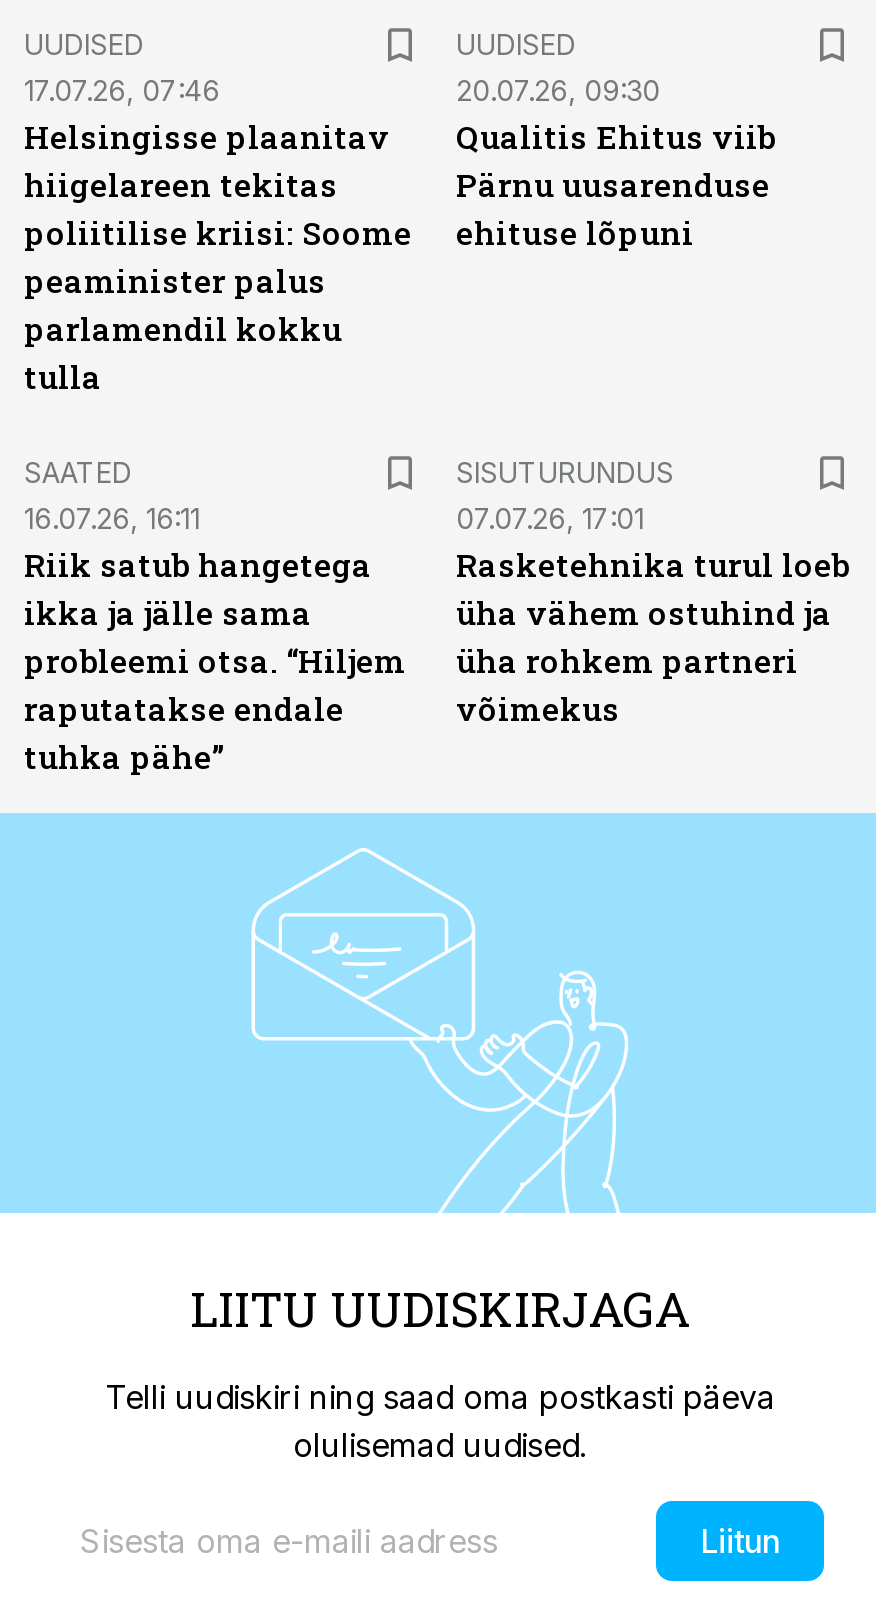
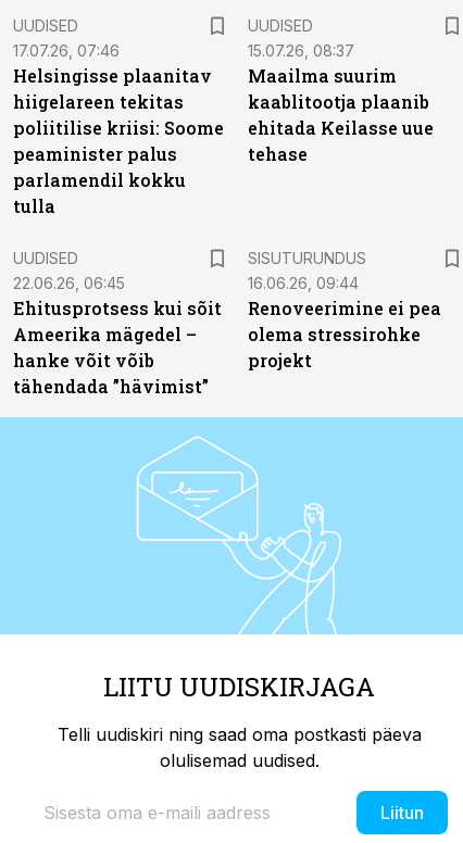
[456,73,776,253] 20.07.26, 09:30 | Qualitis Ehitus viib | Pärnu uusarenduse | ehituse lõpuni -> [248,41,434,165] 15.07.26, 08:37 | Maailma suurim | kaablitootja plaanib | ehitada Keilasse uue | tehase
[24,455,406,777] SAATED | 16.07.26, 16:11 | Riik satub hangetega | ikka ja jälle sama | probleemi otsa. “Hiljem | raputatakse endale | tuhka pähe” -> [13,249,222,398] UUDISED | 22.06.26, 06:45 | Ehitusprotsess kui sõit | Ameerika mägedel – | hanke võit võib | tähendada ”hävimist”
[456,501,850,729] 07.07.26, 17:01 | Rasketehnika turul loeb | üha vähem ostuhind ja | üha rohkem partneri | võimekus -> [248,274,441,372] 16.06.26, 09:44 | Renoveerimine ei pea | olema stressirohke | projekt

